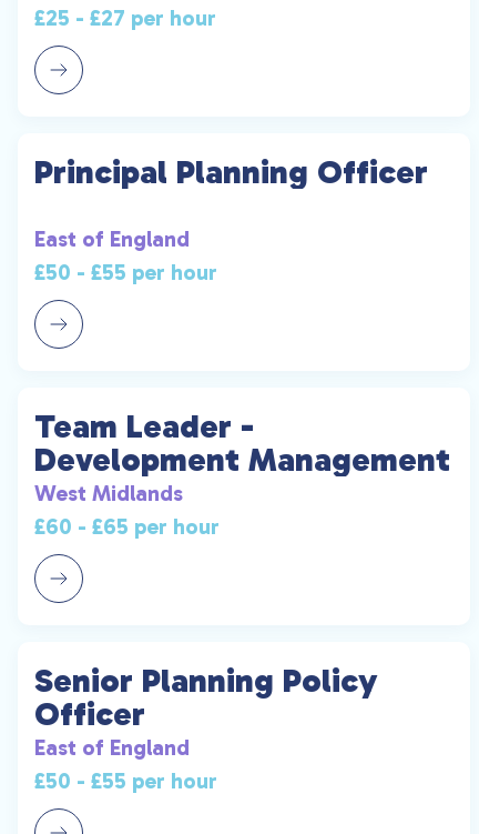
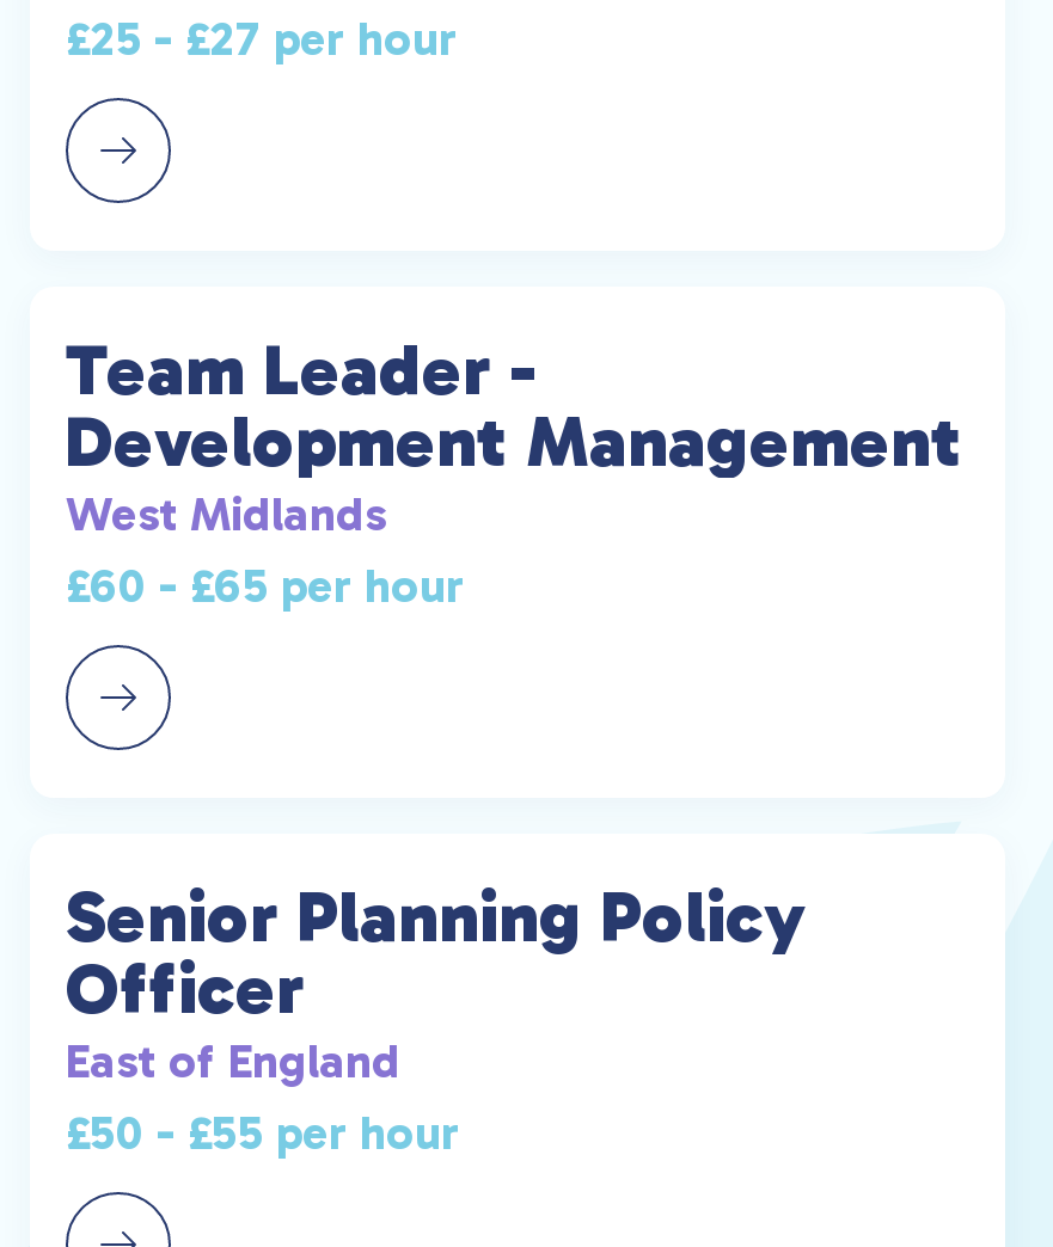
[34,152,428,286] Principal Planning Officer | East of England | £50 - £55 per hour -> none

